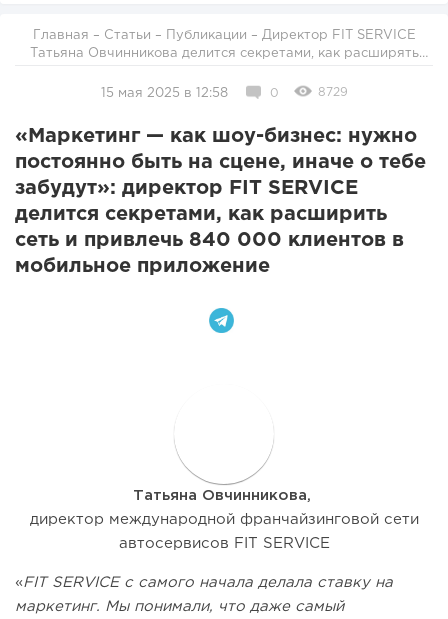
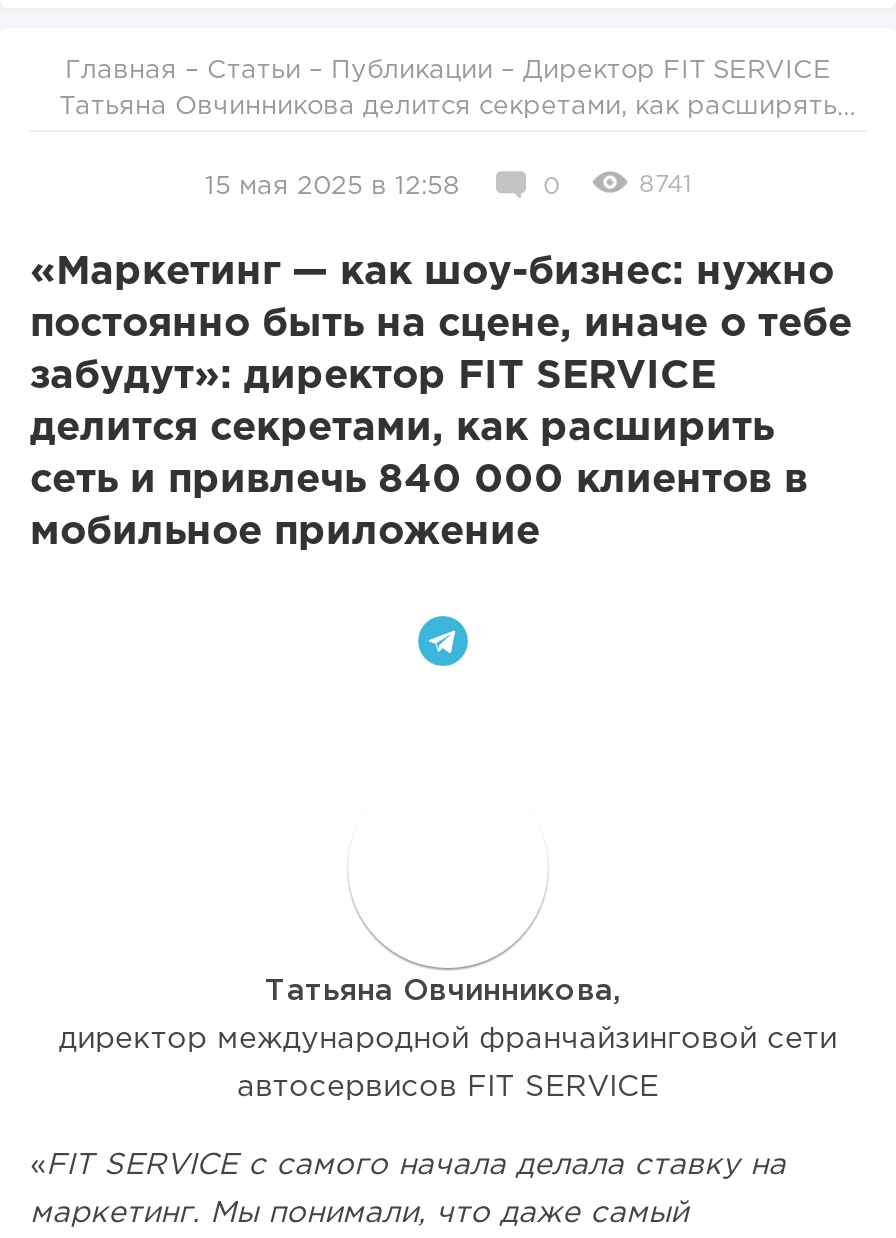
[317,87,347,98] 8729 -> [639,175,691,197] 8741

